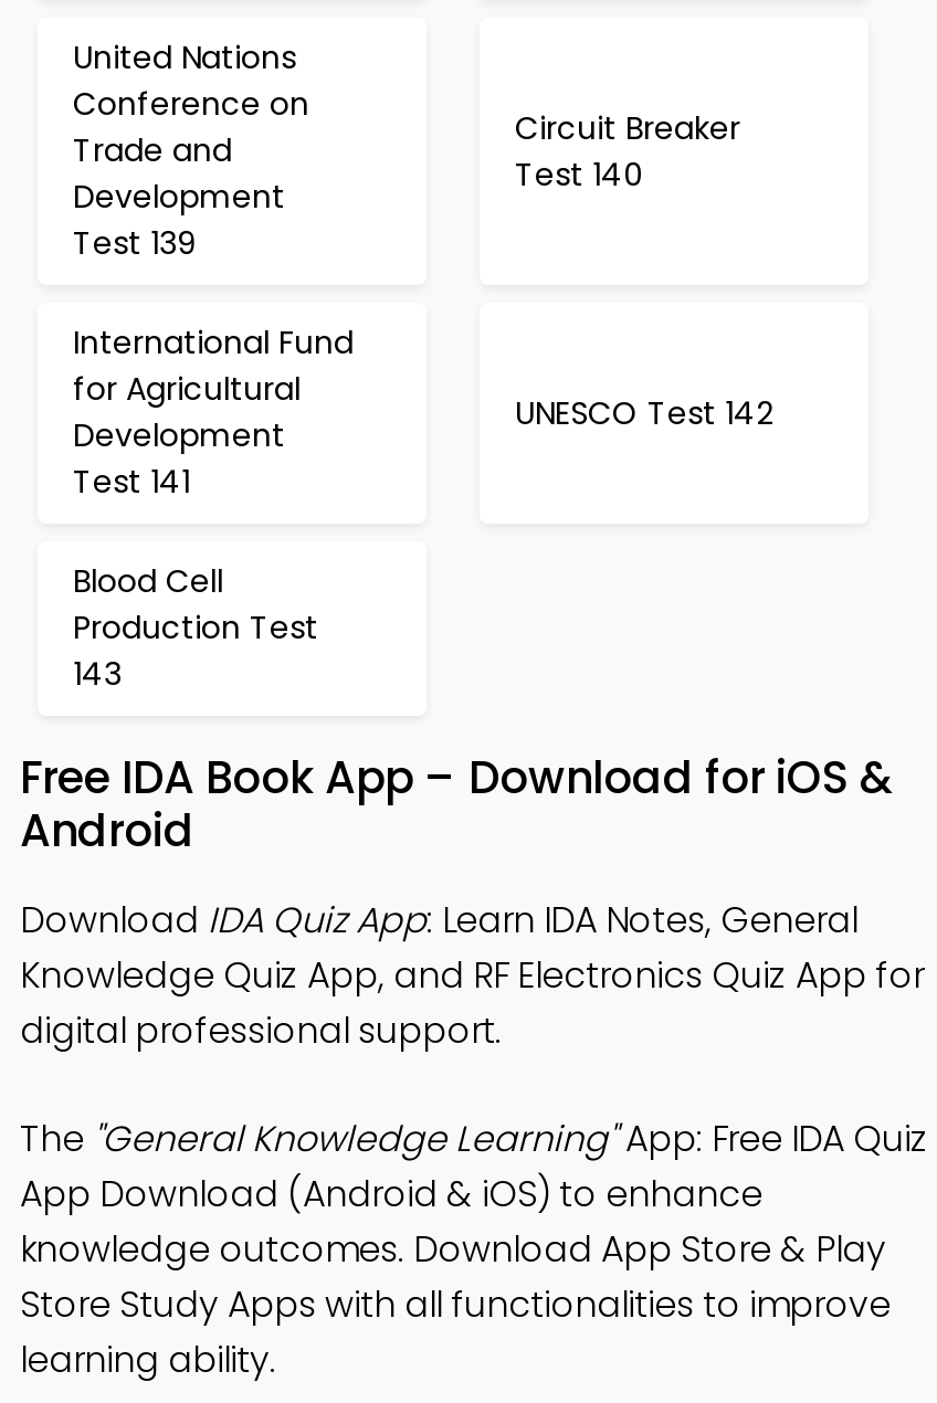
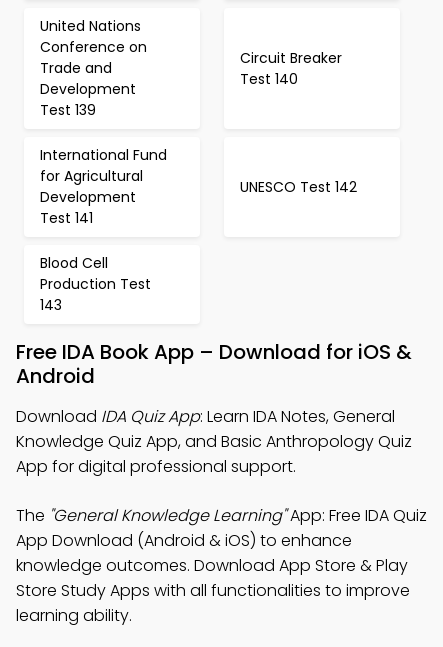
[20,950,924,1056] Knowledge Quiz App, and RF Electronics Quiz App for | digital professional support. -> [16,430,412,478] Knowledge Quiz App, and Basic Anthropology Quiz | App for digital professional support.

